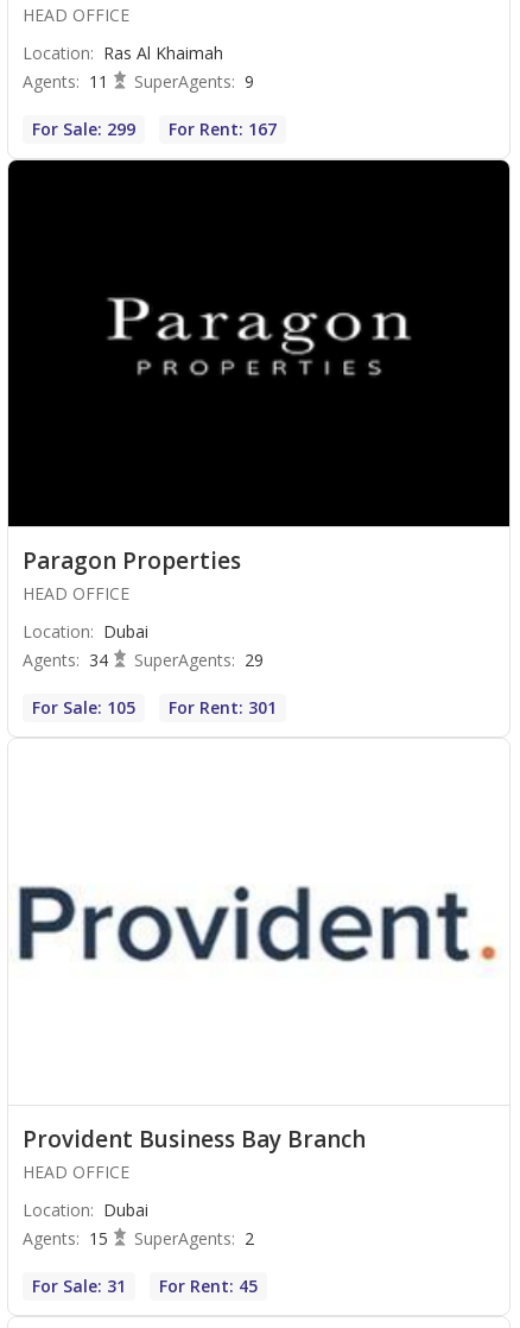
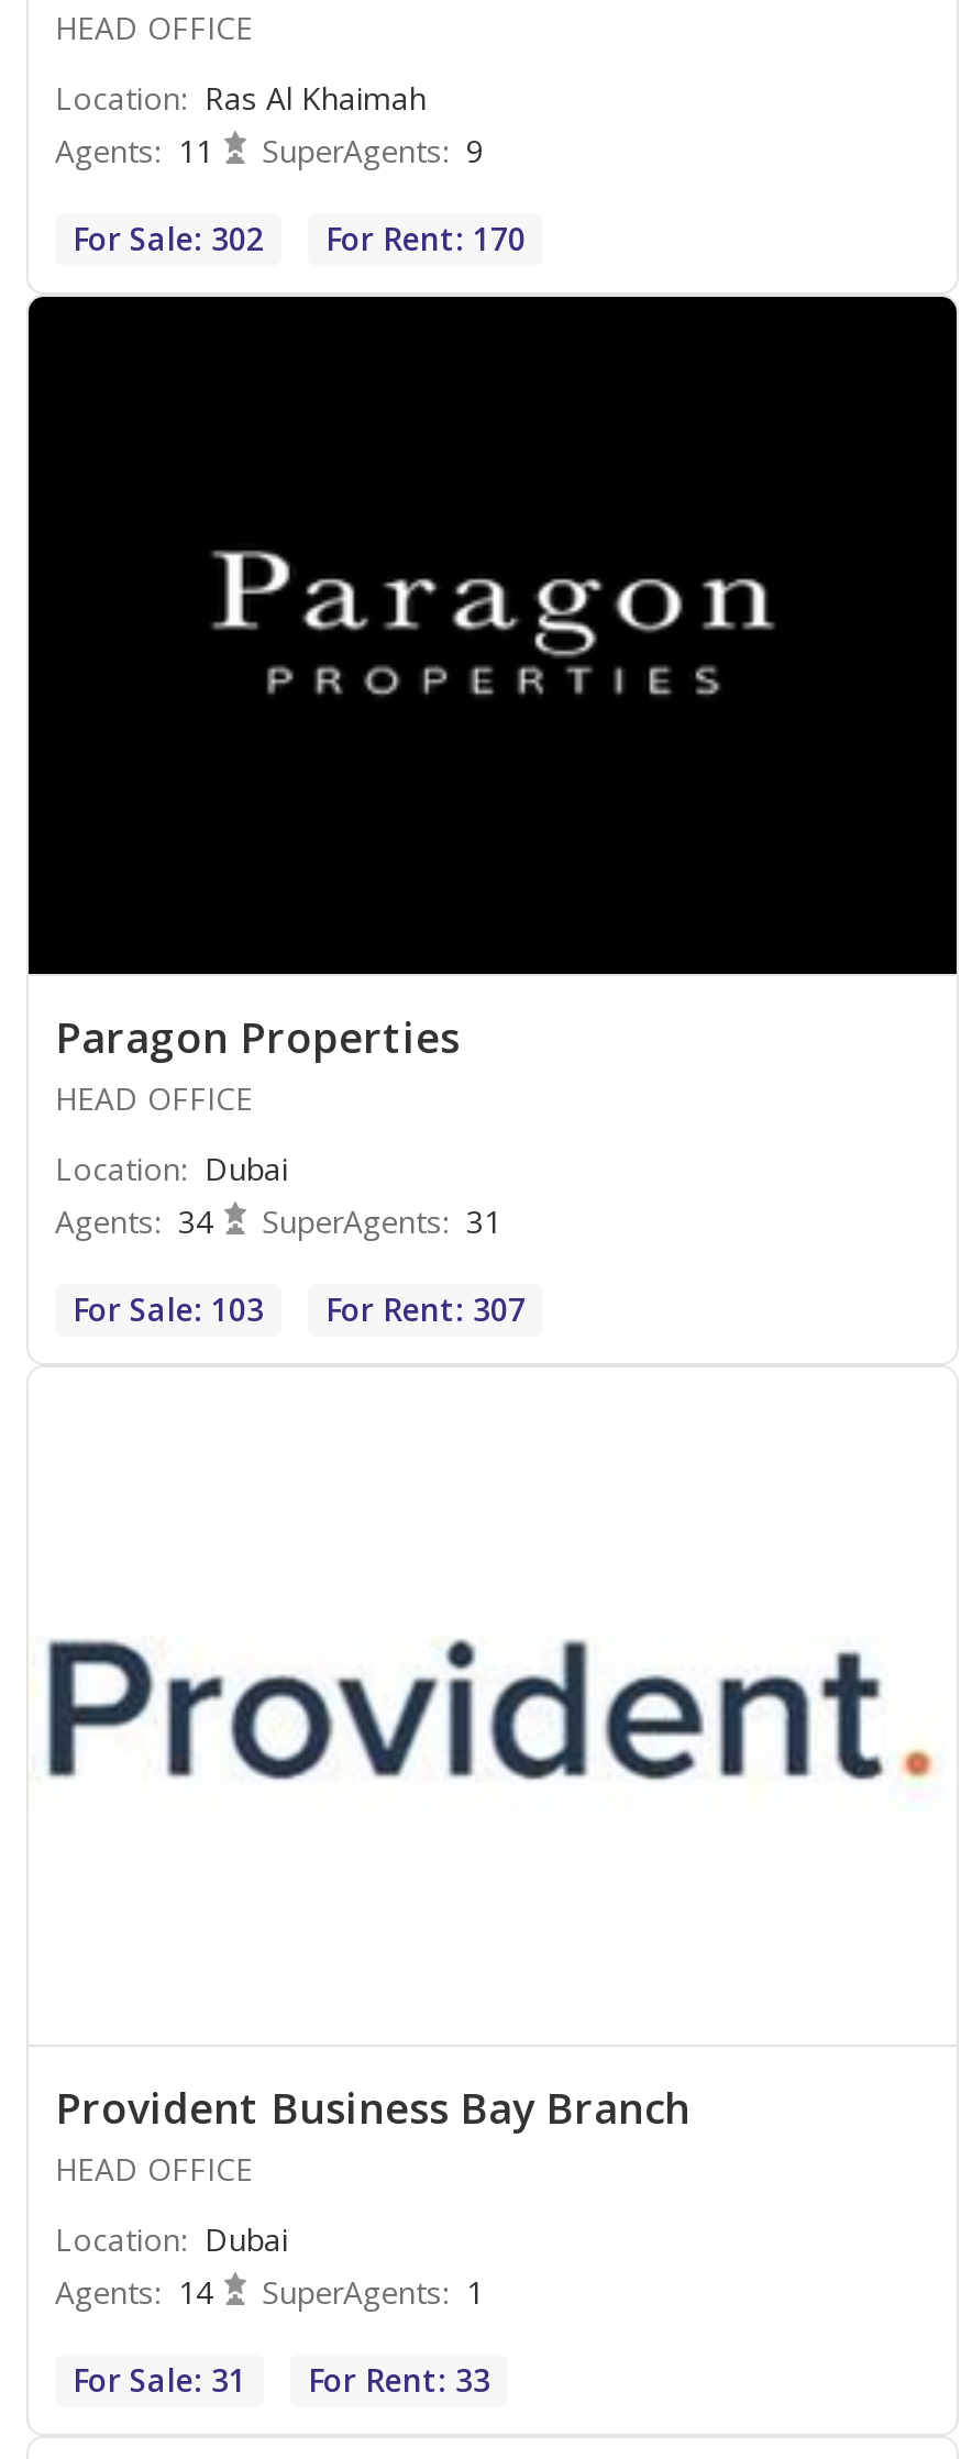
[32,118,135,141] For Sale: 299 -> [73,218,264,260] For Sale: 302
[169,118,277,141] For Rent: 167 -> [325,218,526,260] For Rent: 170
[23,649,264,671] Agents: 34 SuperAgents: 29 -> [55,1201,501,1243] Agents: 34 SuperAgents: 31
[32,696,135,719] For Sale: 105 -> [73,1289,264,1331] For Sale: 103
[169,696,277,719] For Rent: 301 -> [325,1289,526,1331] For Rent: 307
[23,1228,108,1250] Agents: 15 -> [55,2272,213,2314] Agents: 14
[134,1228,254,1250] SuperAgents: 2 -> [262,2272,484,2314] SuperAgents: 1
[32,1275,258,1298] For Sale: 31 For Rent: 45 -> [73,2360,490,2402] For Sale: 31 For Rent: 33

